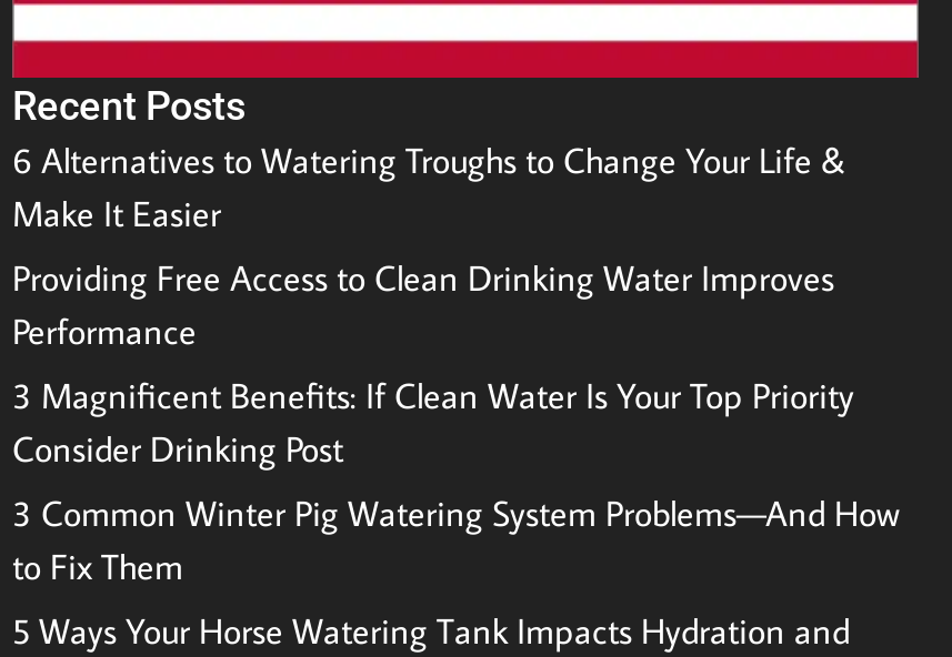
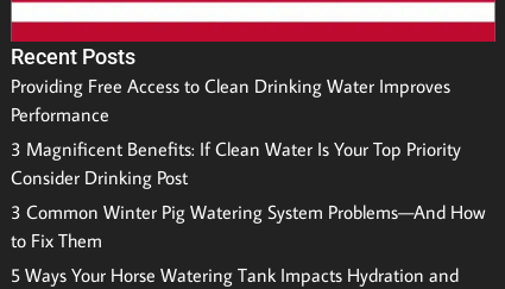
[12,137,845,234] 6 Alternatives to Watering Troughs to Change Your Life & | Make It Easier -> none

